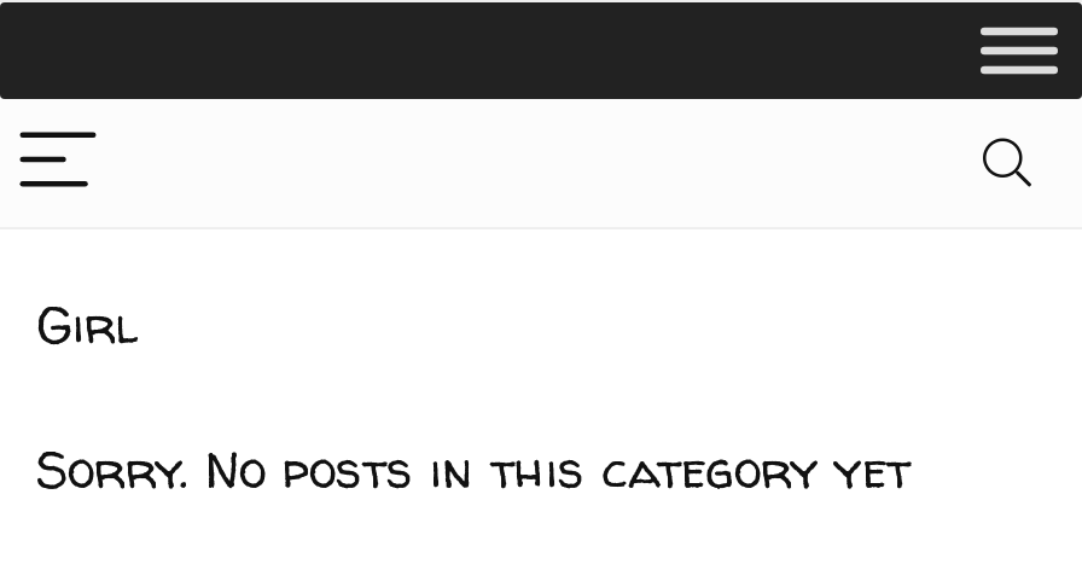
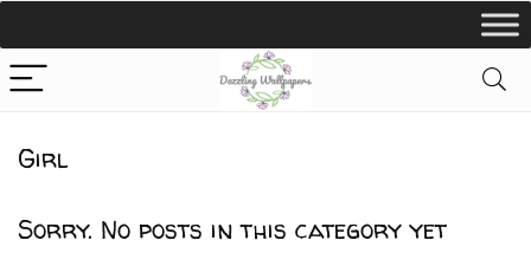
none -> [219,52,312,110] [image]

